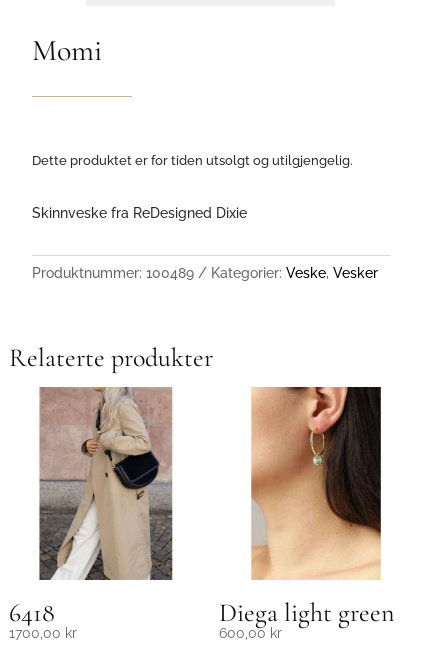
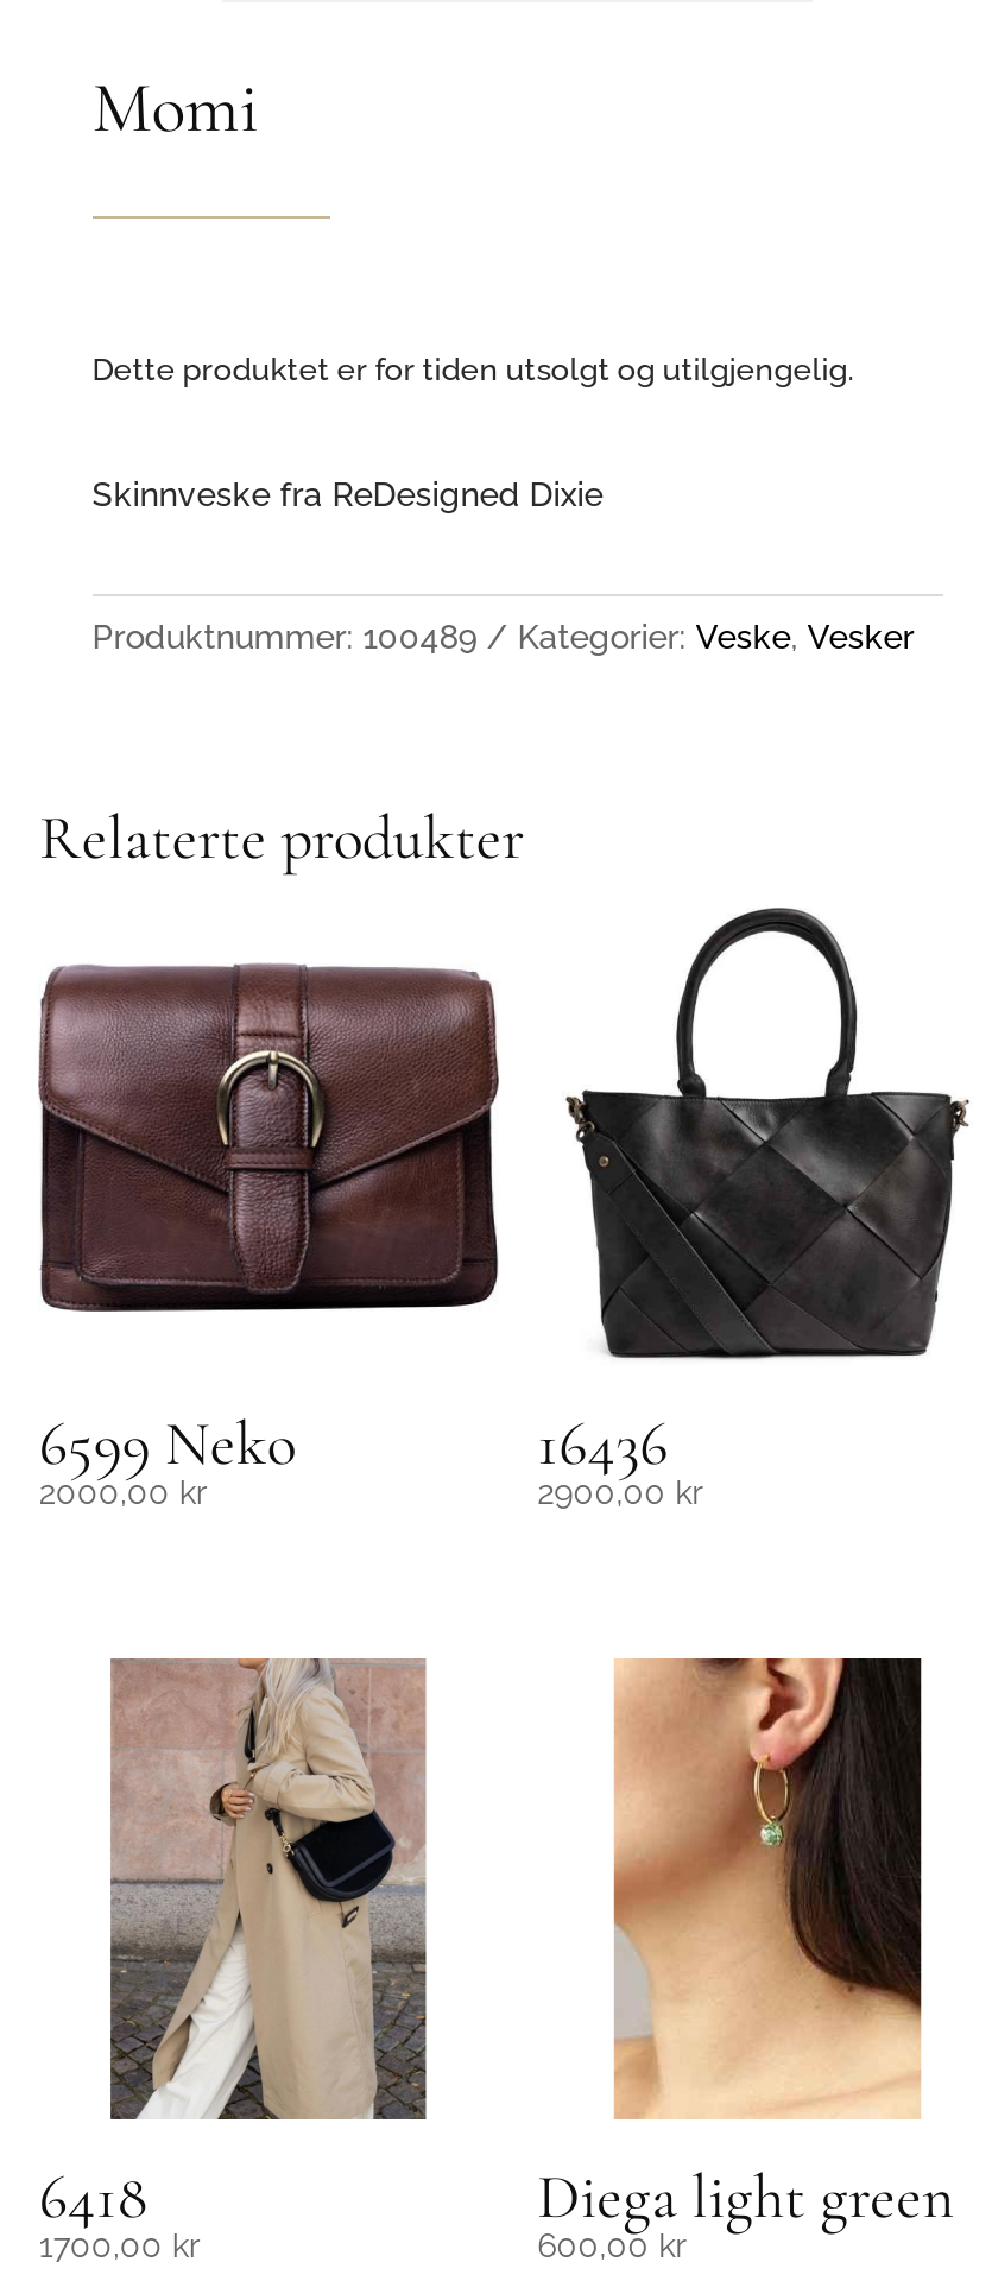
none -> [36,962,501,1512] [image] | 6599 Neko | 2000,00 kr
none -> [537,908,969,1512] [image] | 16436 | 2900,00 kr

